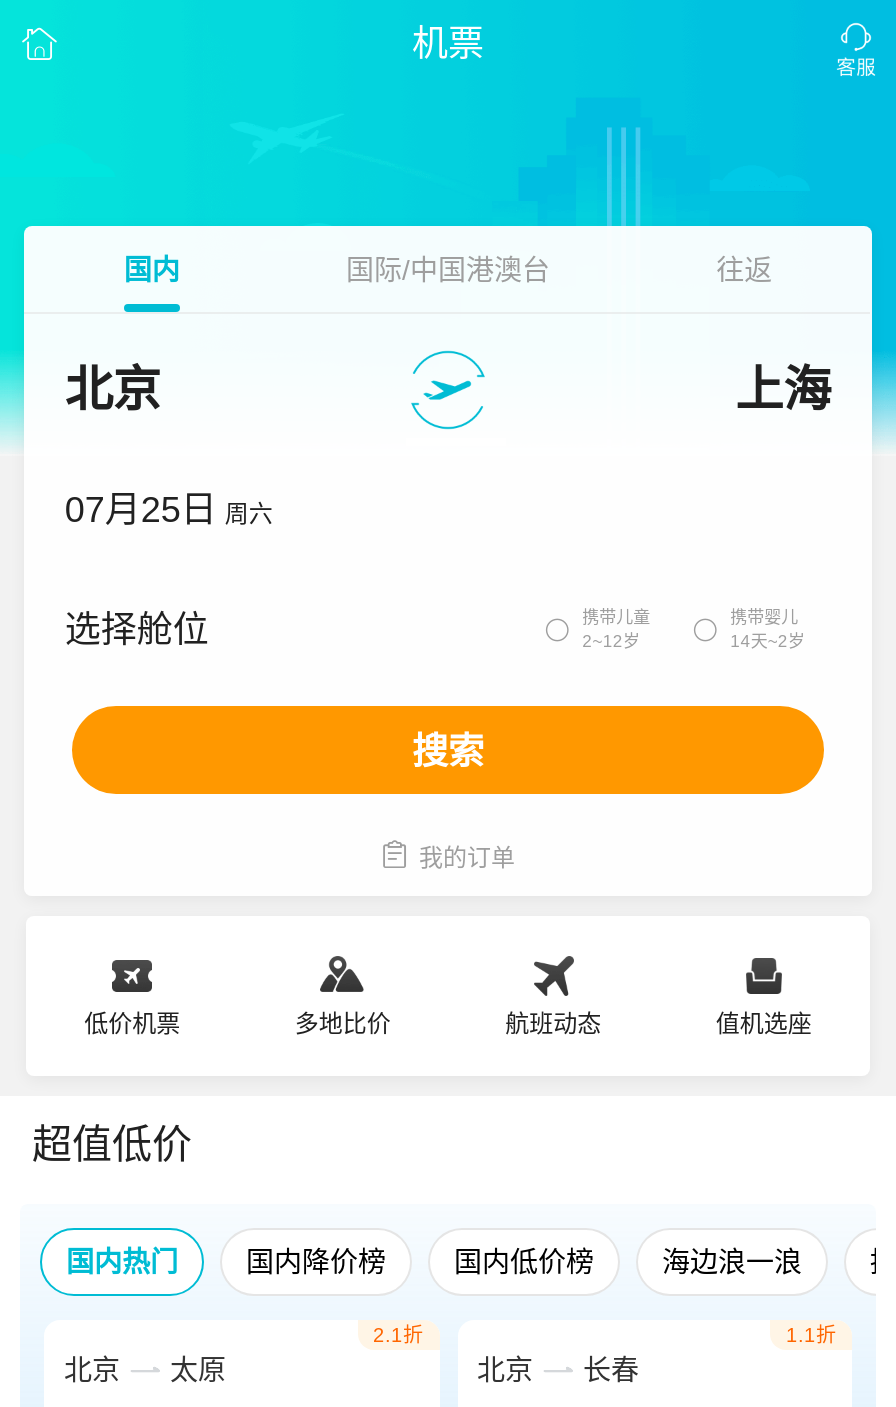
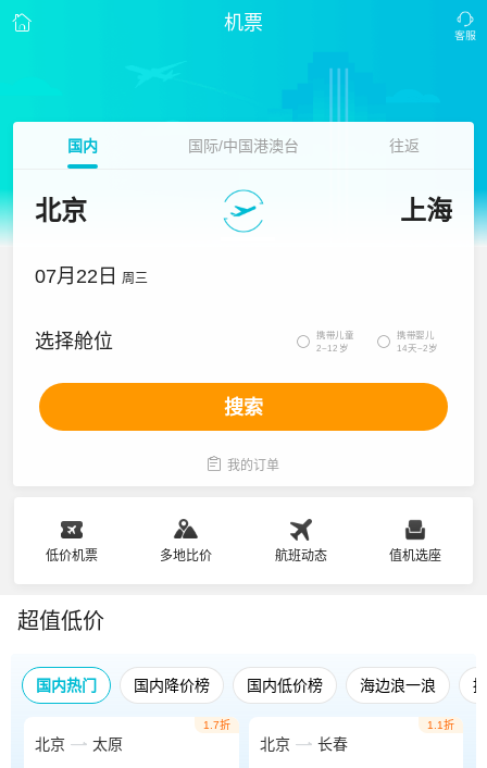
[65,490,273,530] 07月25日 周六 -> [35,265,148,287] 07月22日 周三
[373,1324,423,1346] 2.1折 -> [203,719,230,731] 1.7折

